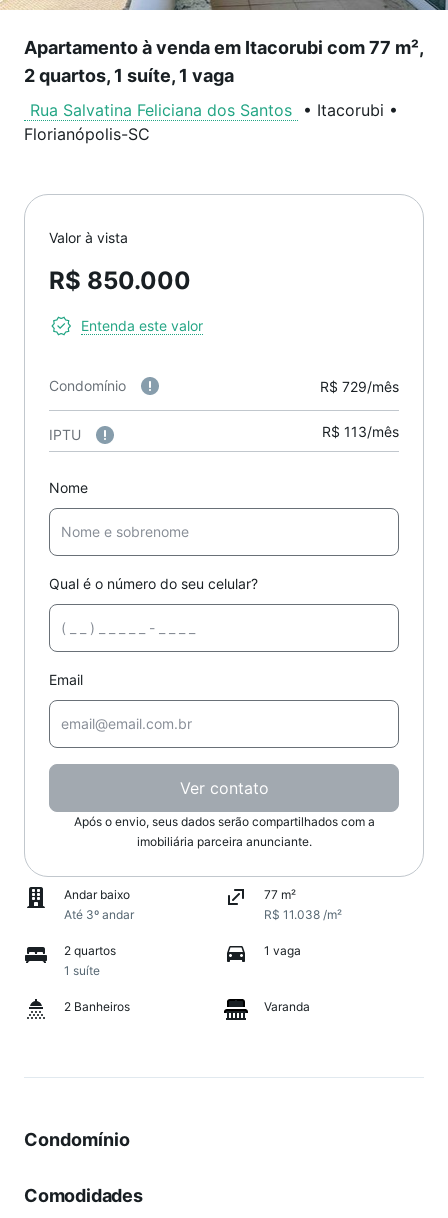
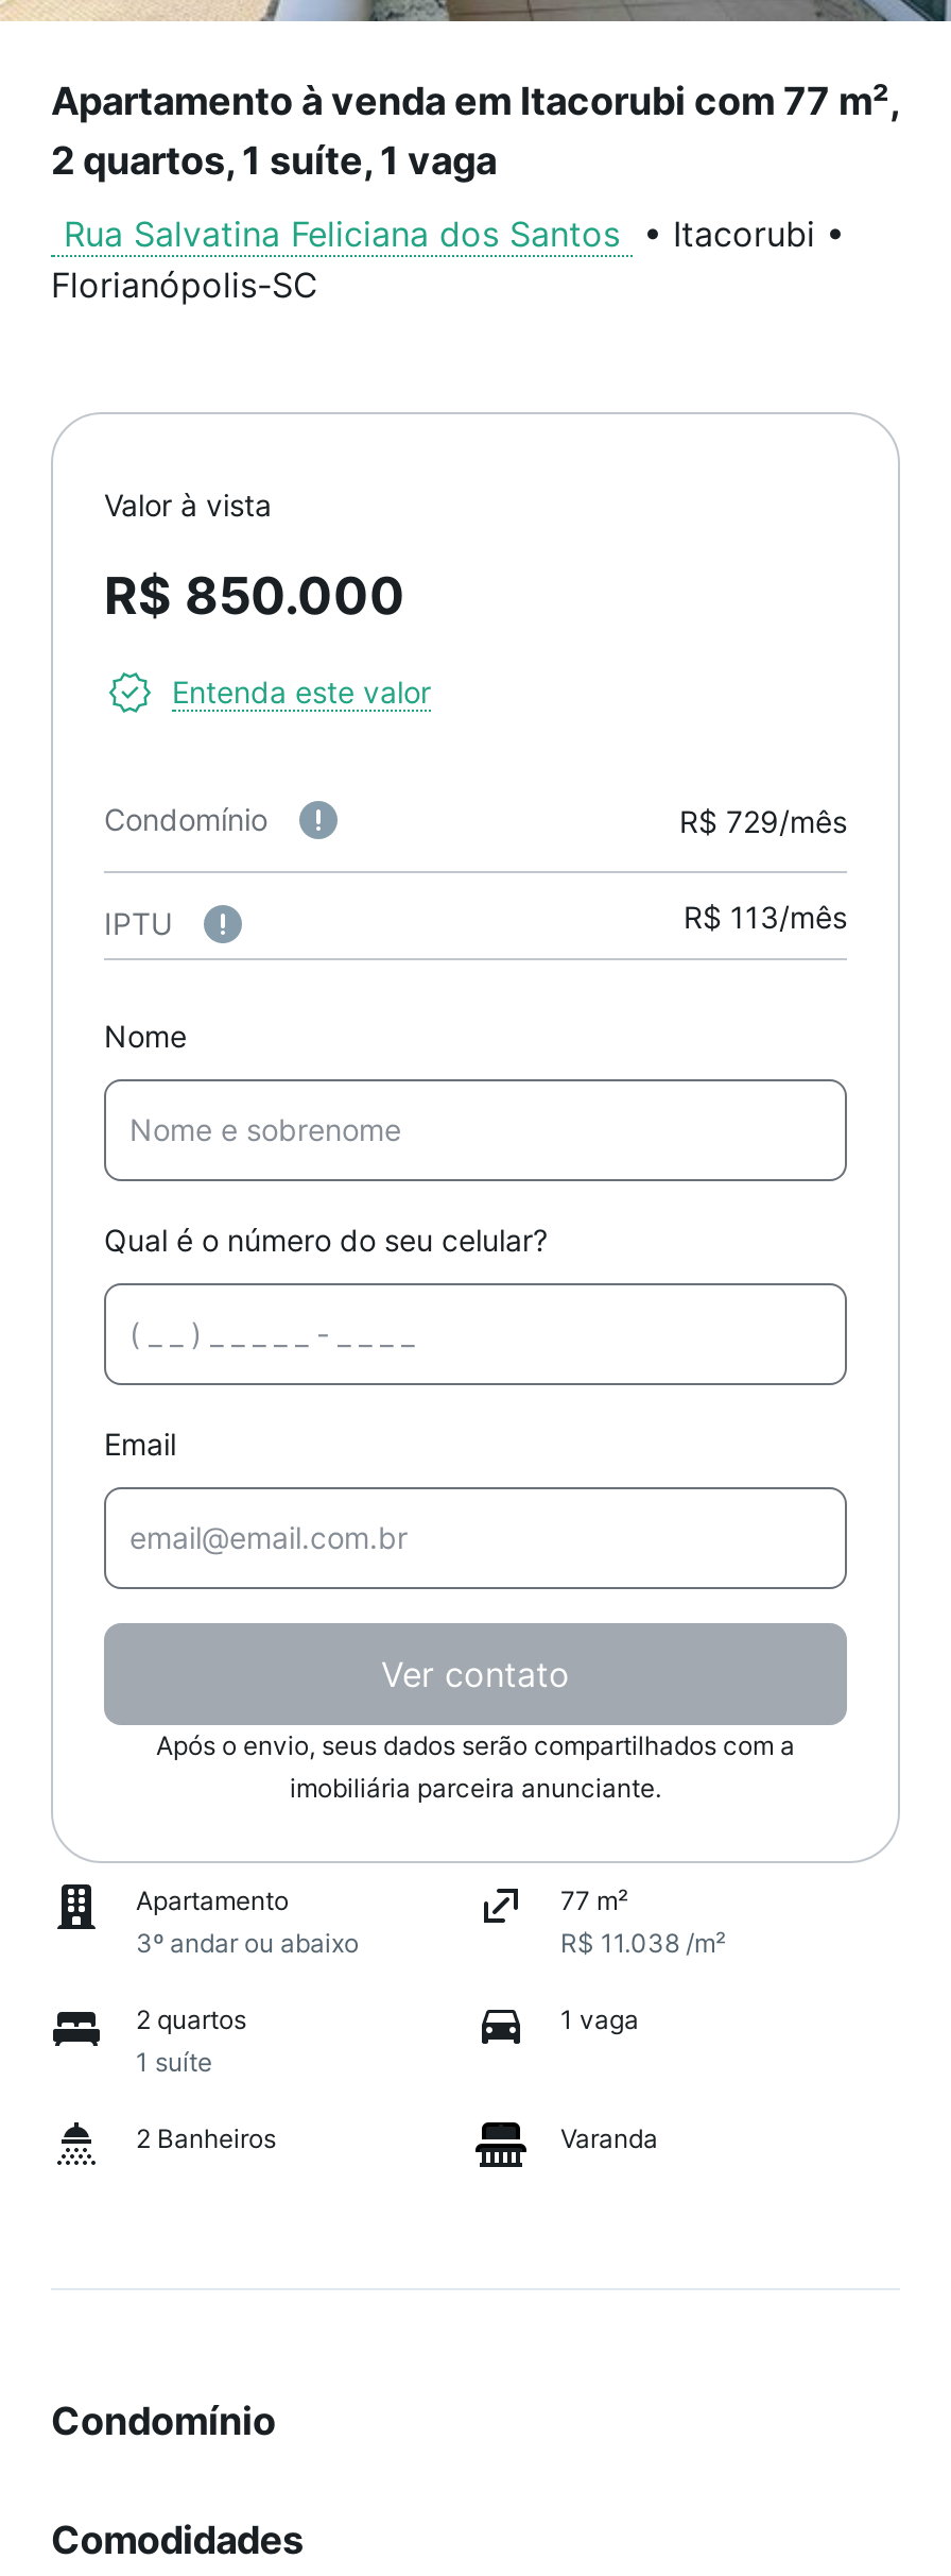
[64,887,134,922] Andar baixo | Até 3º andar -> [136,1884,359,1959] Apartamento | 3º andar ou abaixo

